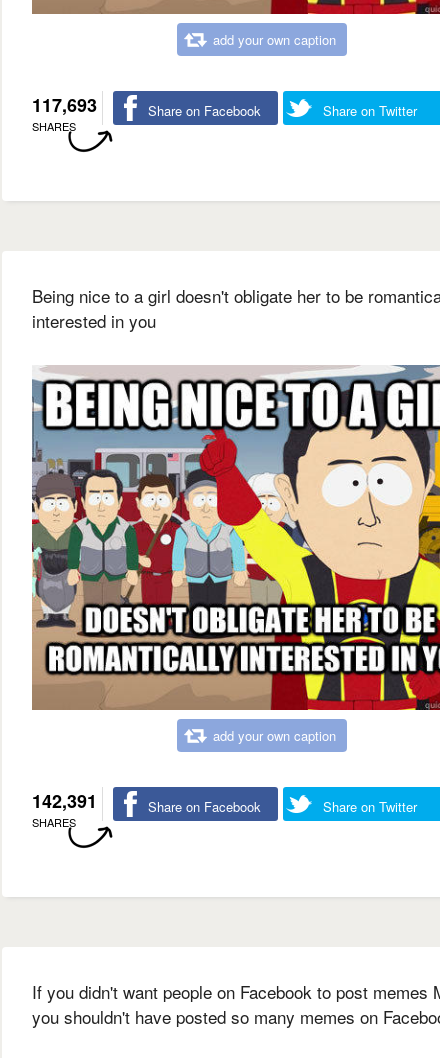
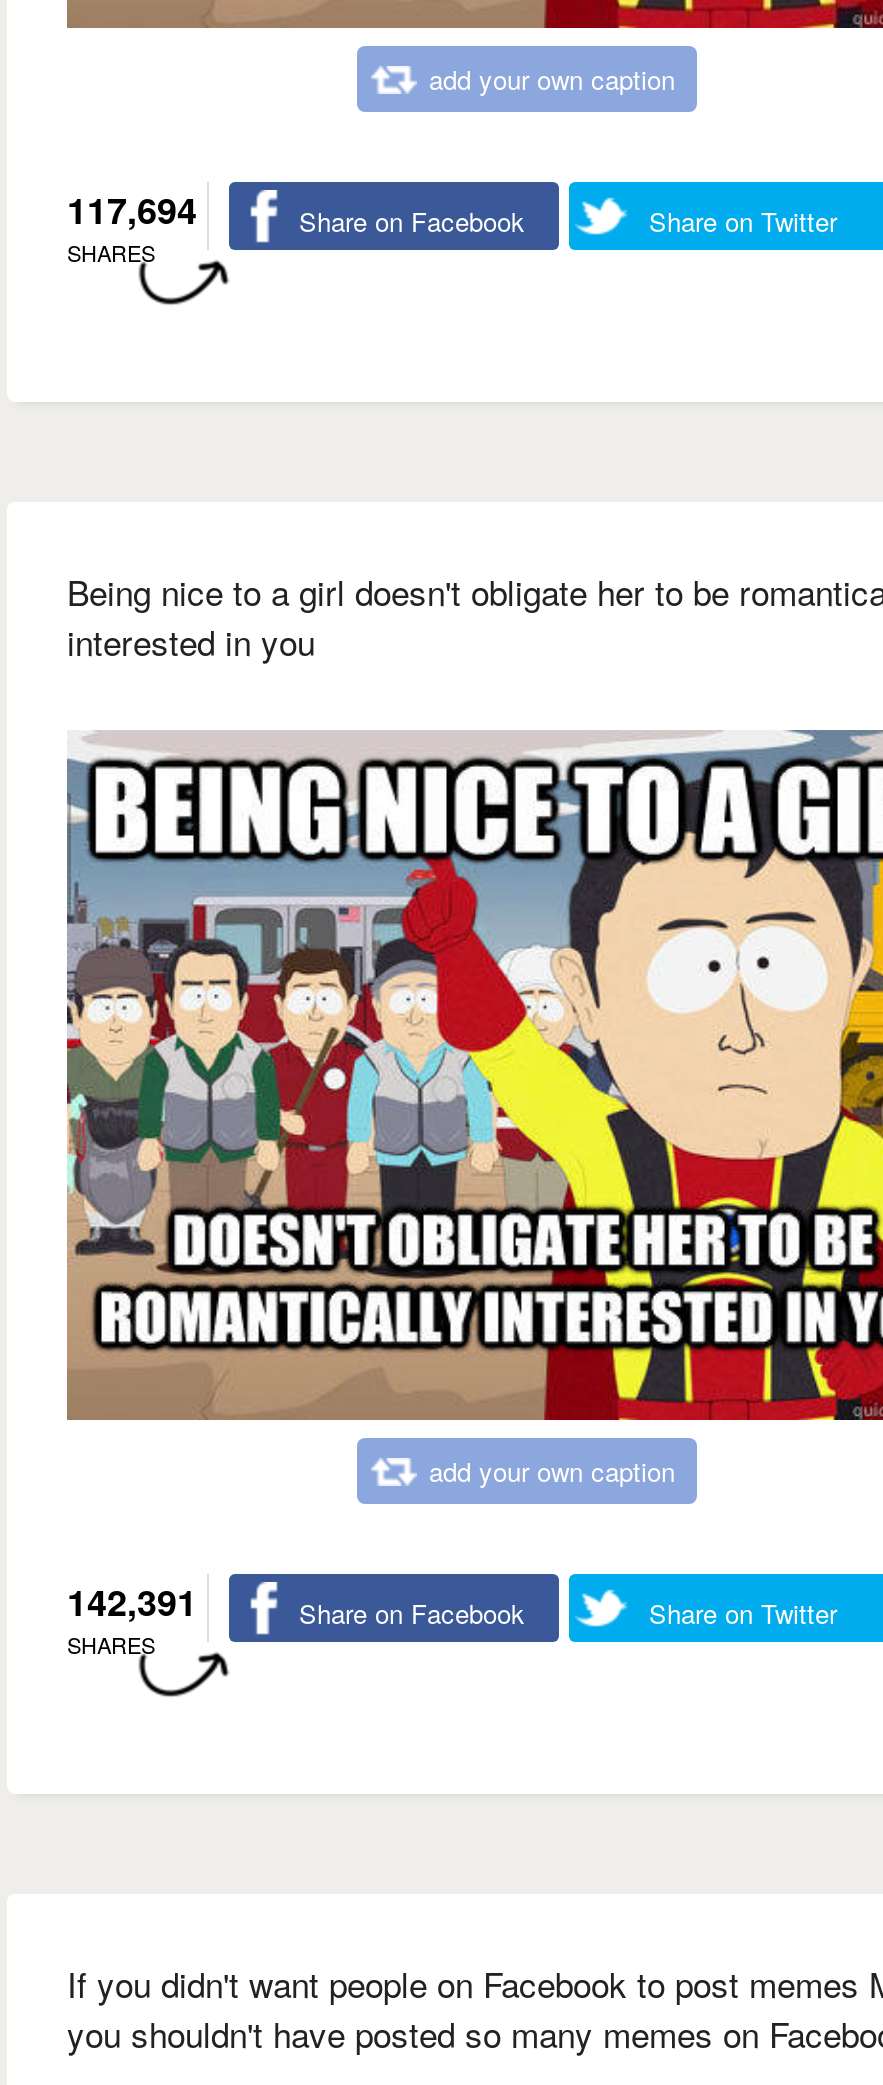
[32,91,97,117] 117,693 -> [67,183,197,235] 117,694

